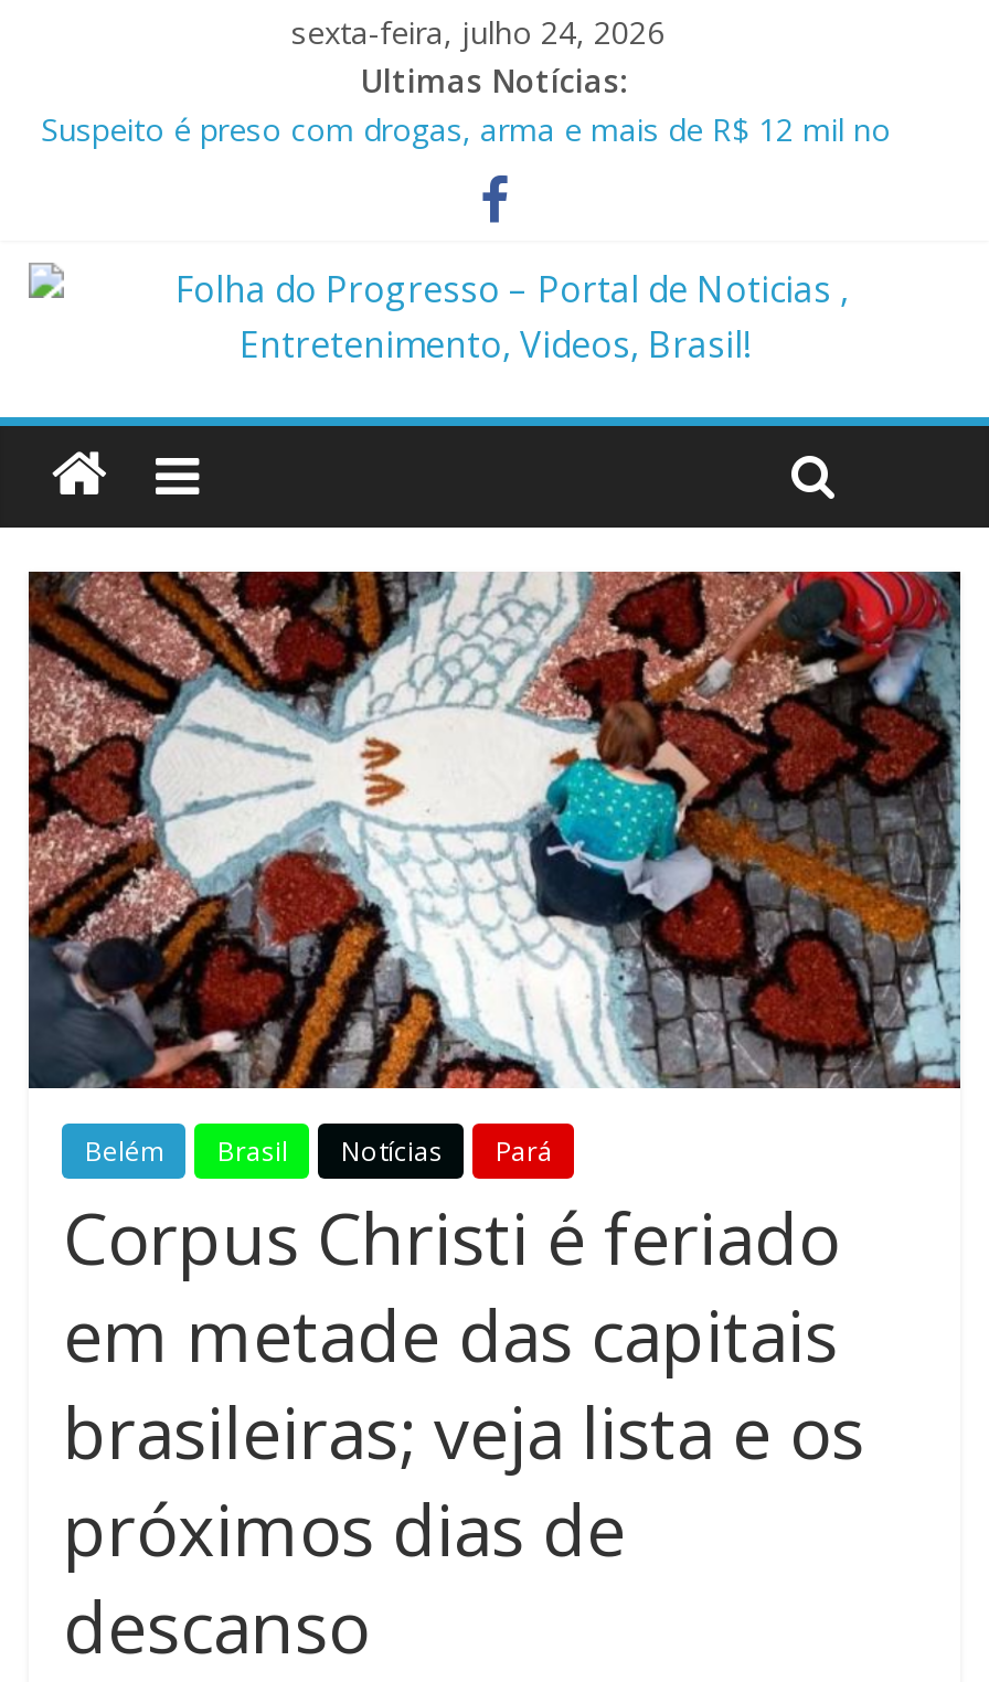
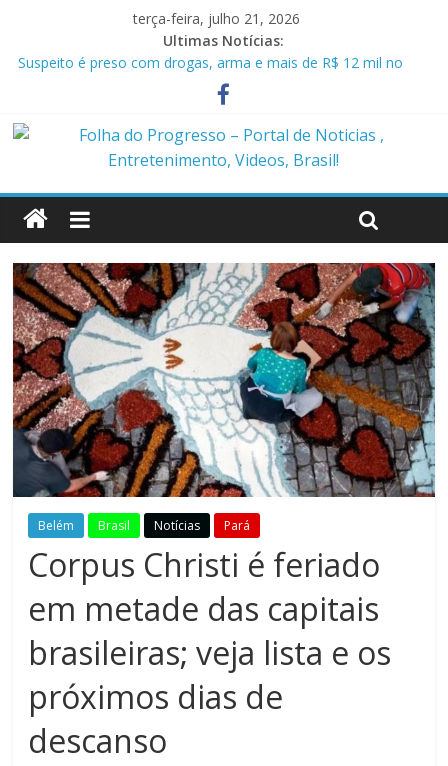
[291,11,664,53] sexta-feira, julho 24, 2026 -> [133,9,300,28] terça-feira, julho 21, 2026

